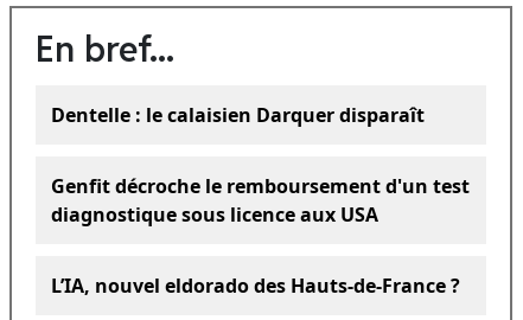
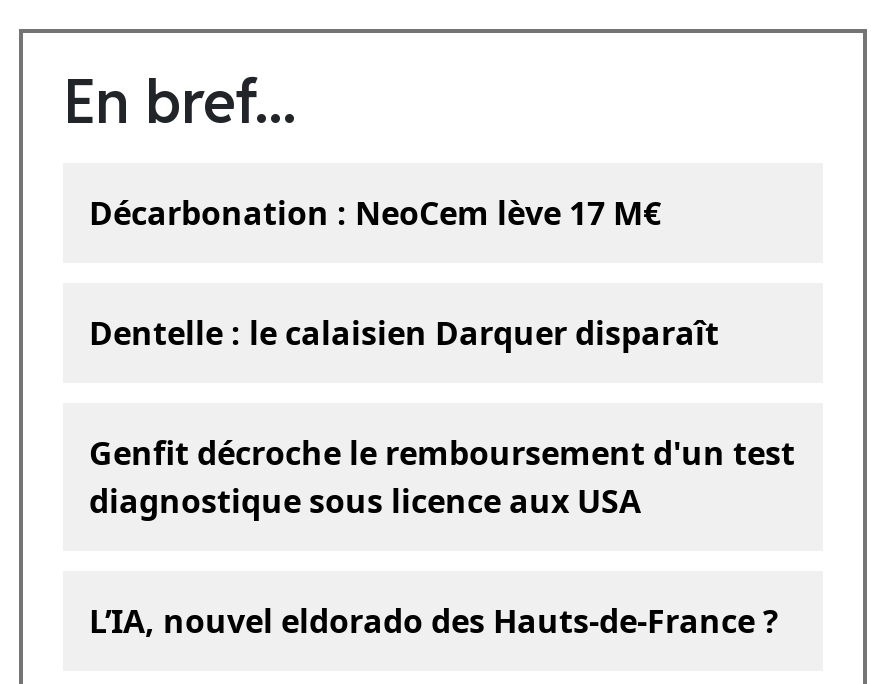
none -> [89,190,661,234] Décarbonation : NeoCem lève 17 M€

